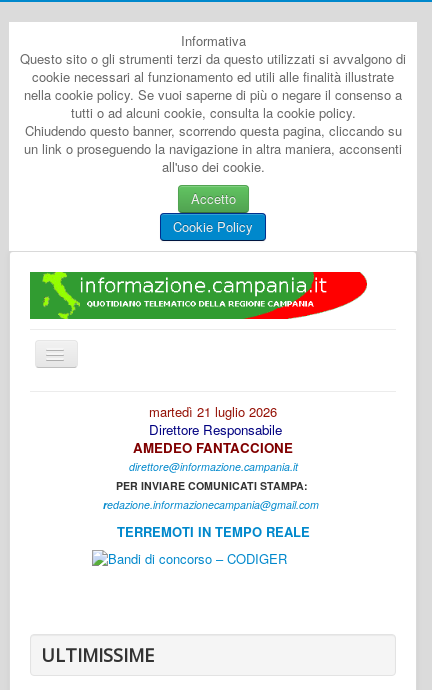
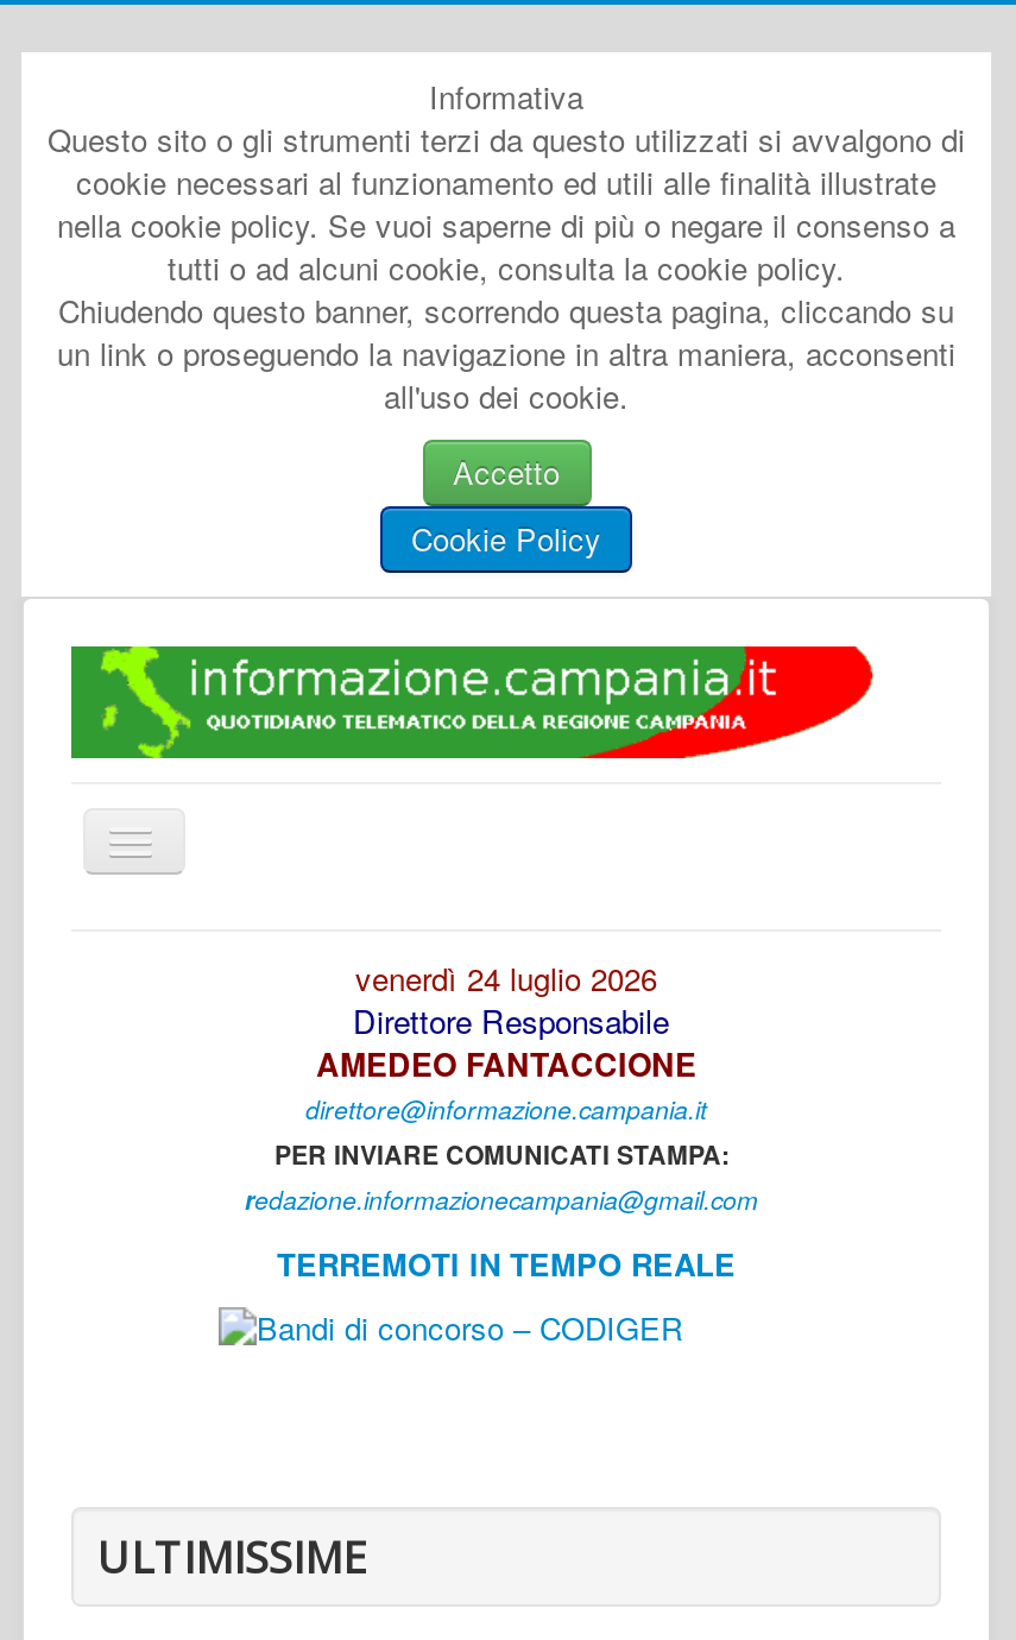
[149,402,277,421] martedì 21 luglio 2026 -> [355,955,657,1000] venerdì 24 luglio 2026

